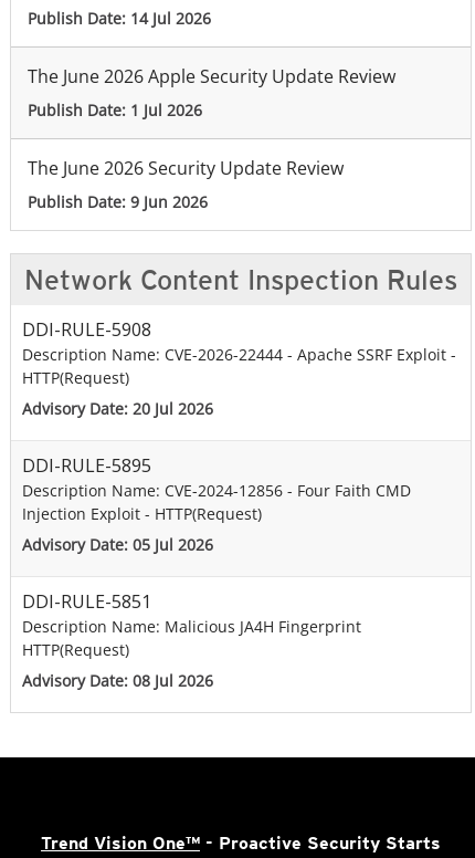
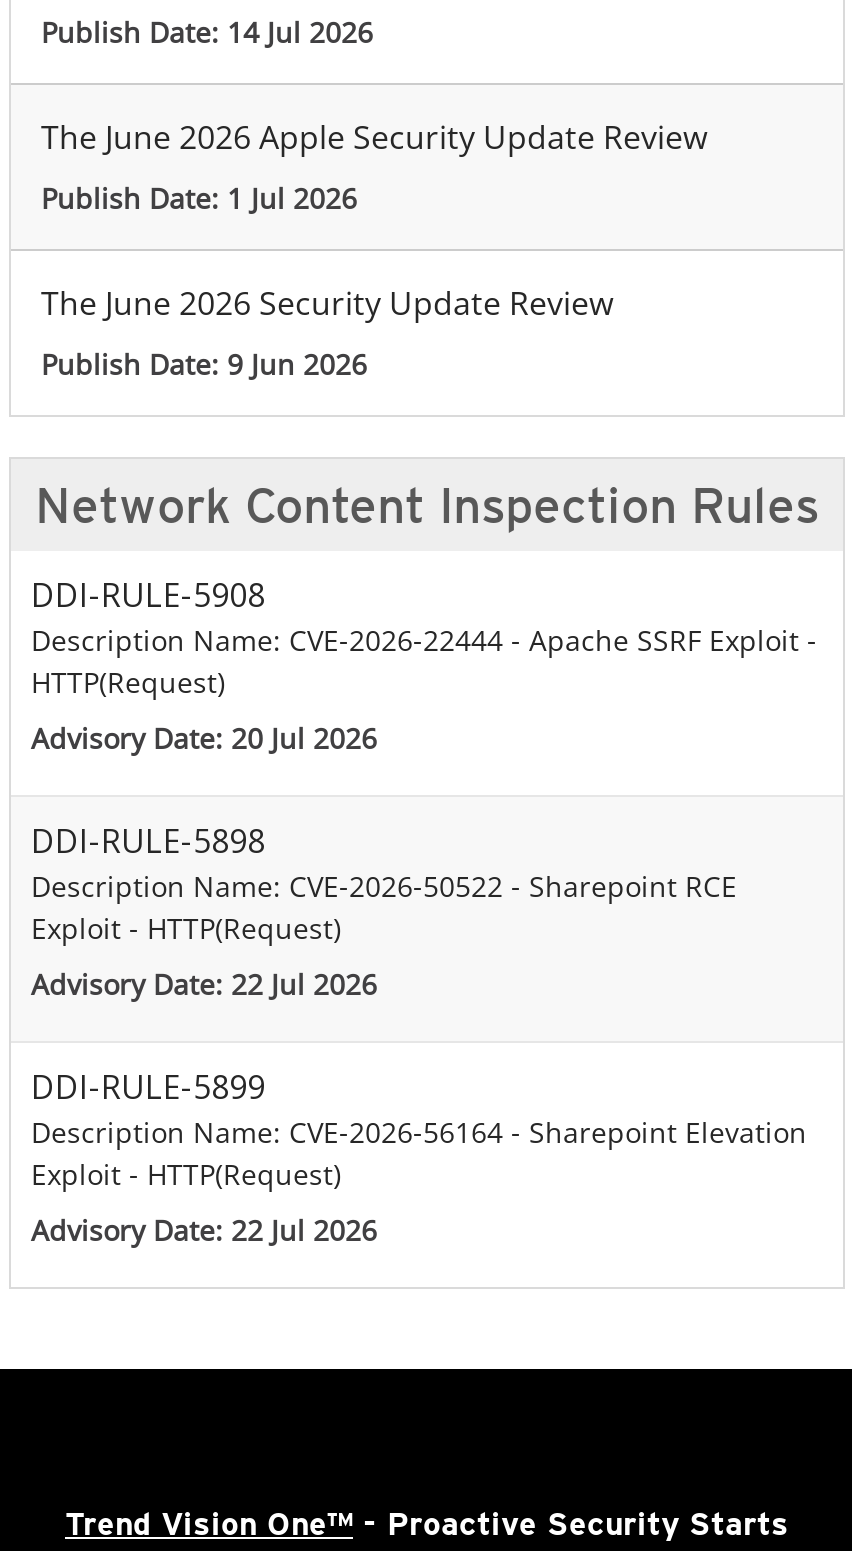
[22,454,411,524] DDI-RULE-5895 | Description Name: CVE-2024-12856 - Four Faith CMD | Injection Exploit - HTTP(Request) -> [31,819,737,947] DDI-RULE-5898 | Description Name: CVE-2026-50522 - Sharepoint RCE | Exploit - HTTP(Request)
[22,534,213,555] Advisory Date: 05 Jul 2026 -> [31,965,377,1003] Advisory Date: 22 Jul 2026
[22,590,361,660] DDI-RULE-5851 | Description Name: Malicious JA4H Fingerprint | HTTP(Request) -> [31,1065,807,1193] DDI-RULE-5899 | Description Name: CVE-2026-56164 - Sharepoint Elevation | Exploit - HTTP(Request)
[22,670,213,691] Advisory Date: 08 Jul 2026 -> [31,1211,377,1249] Advisory Date: 22 Jul 2026

